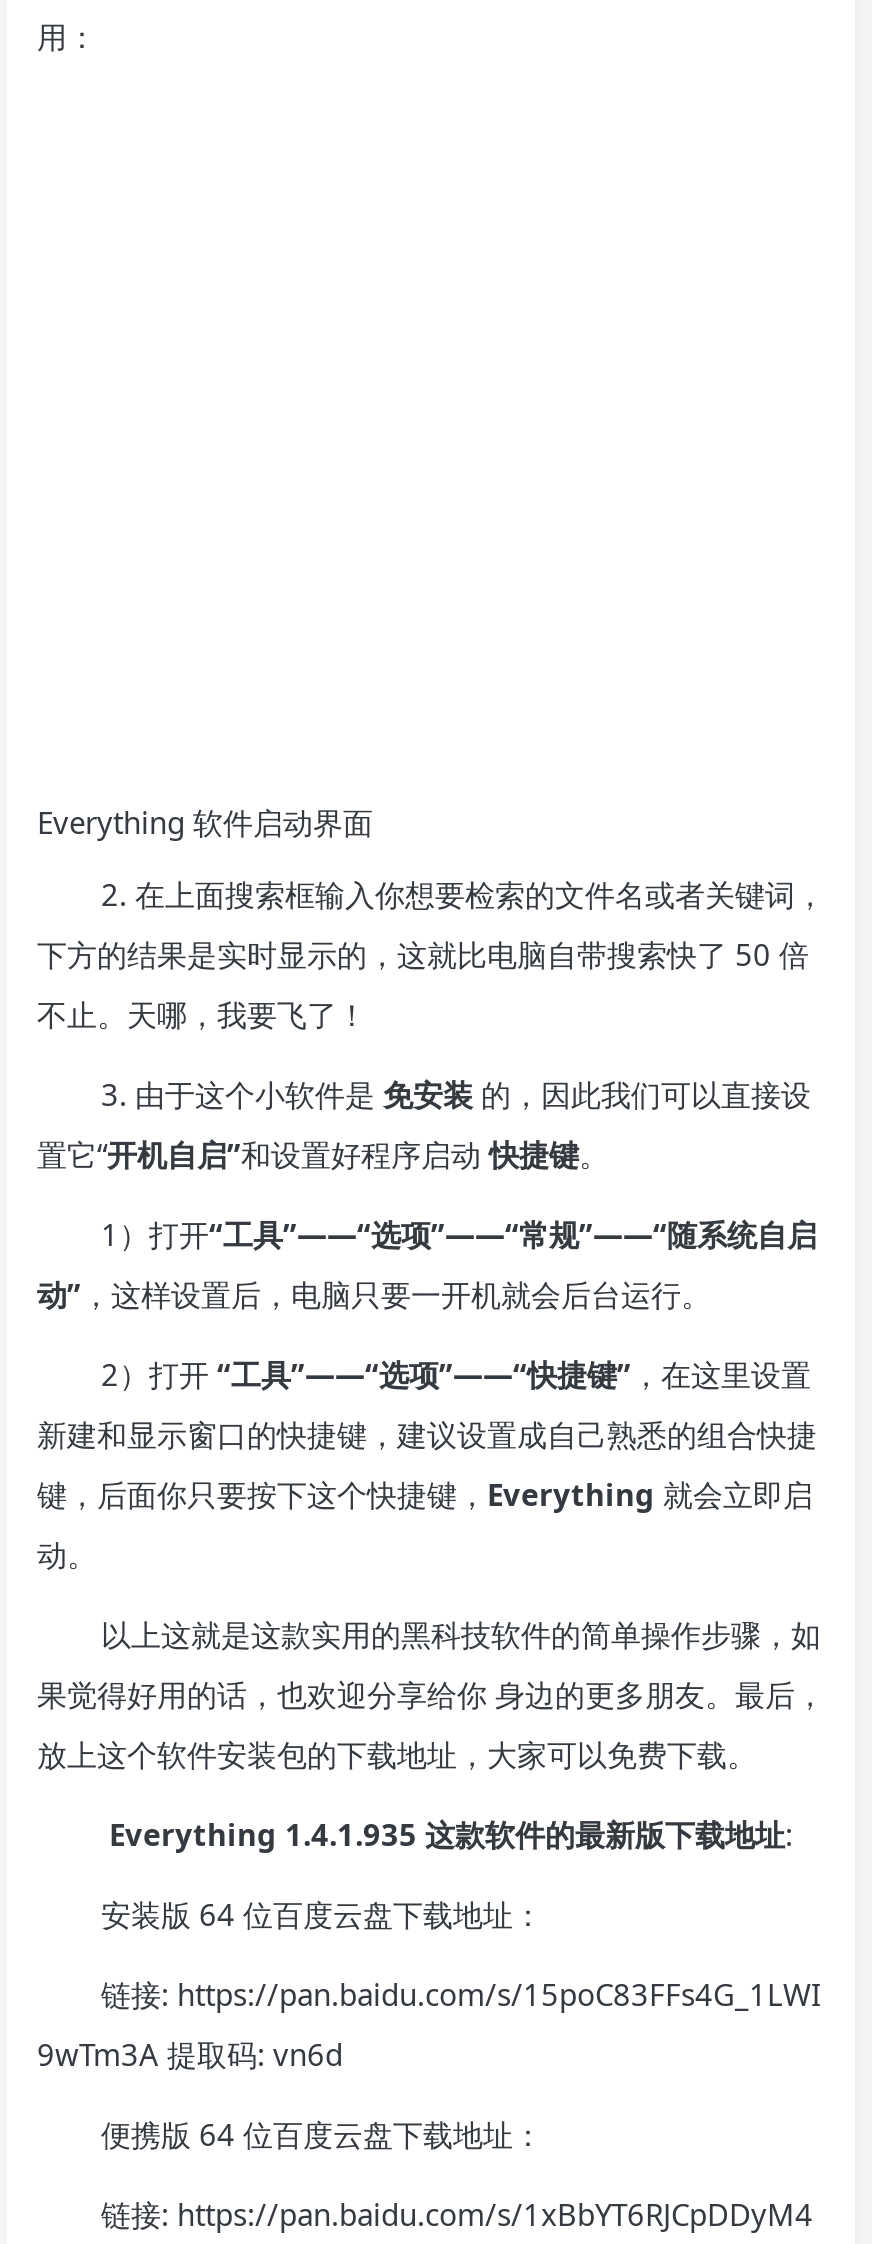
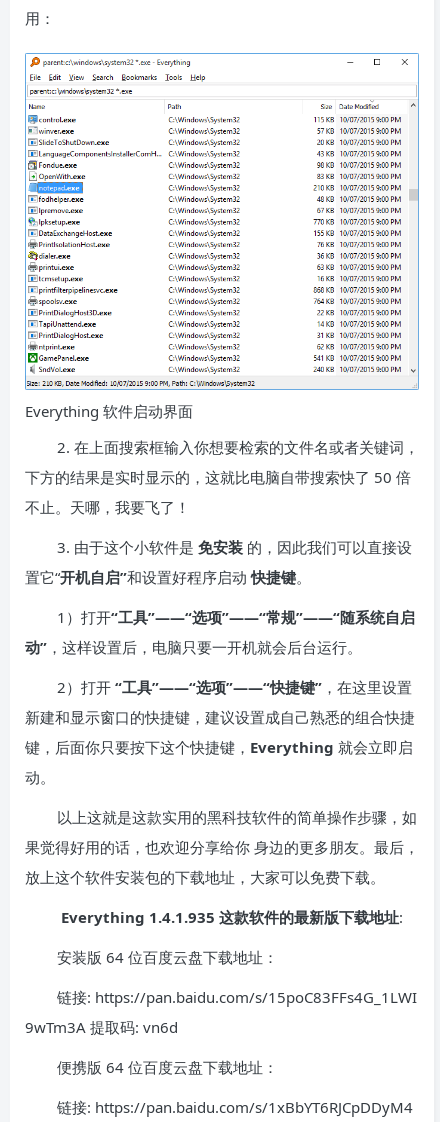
none -> [24,52,420,391] [image]

